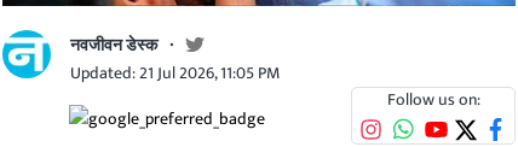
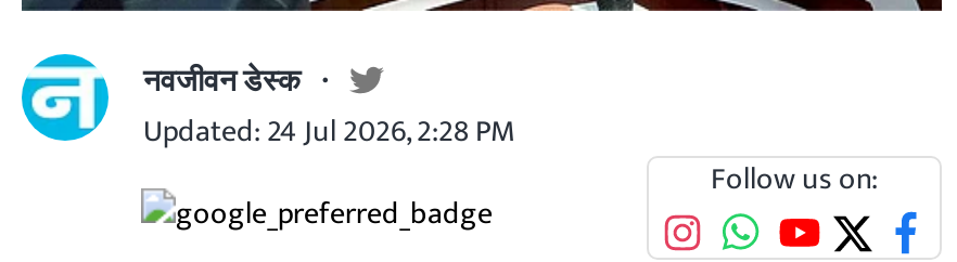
[70,59,280,87] Updated: 21 Jul 2026, 11:05 PM -> [143,106,514,155] Updated: 24 Jul 2026, 2:28 PM

